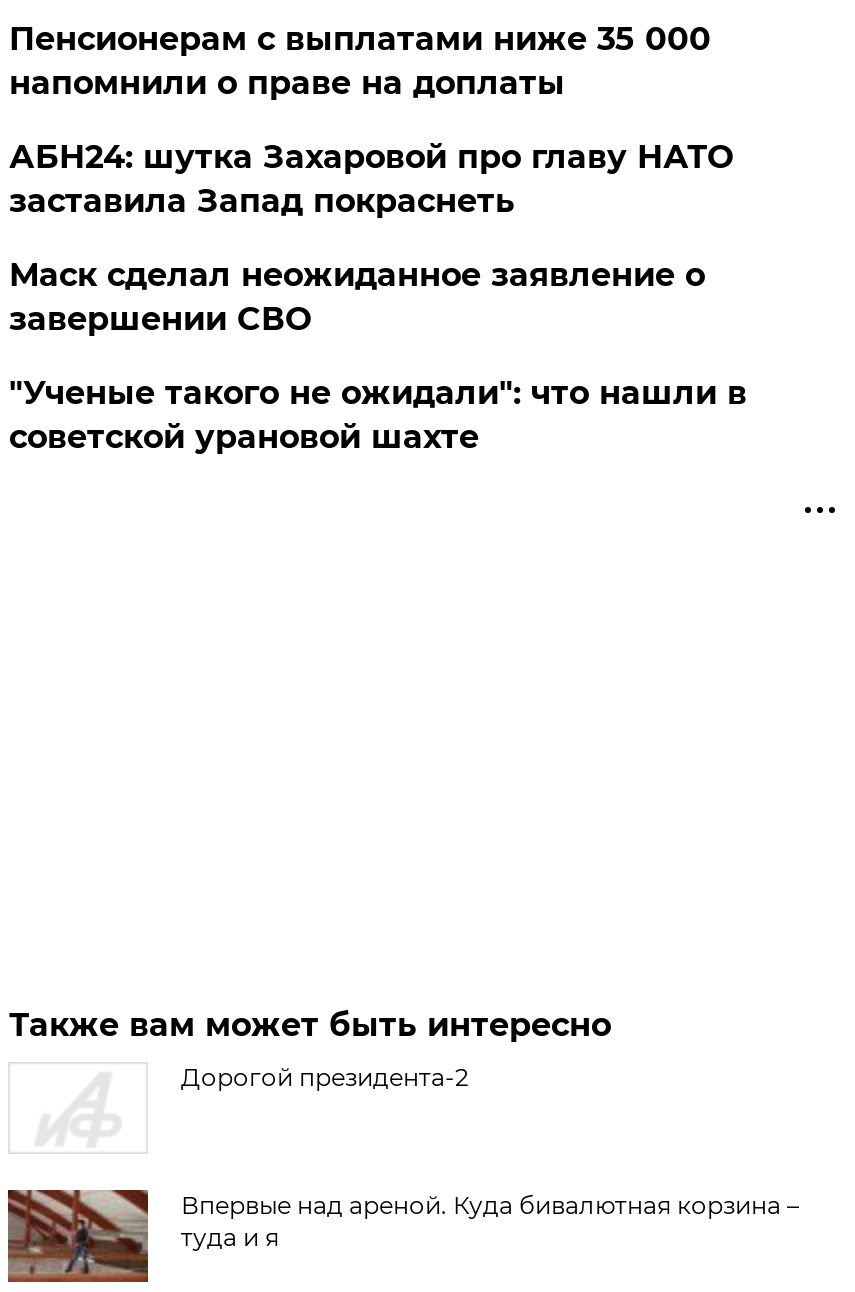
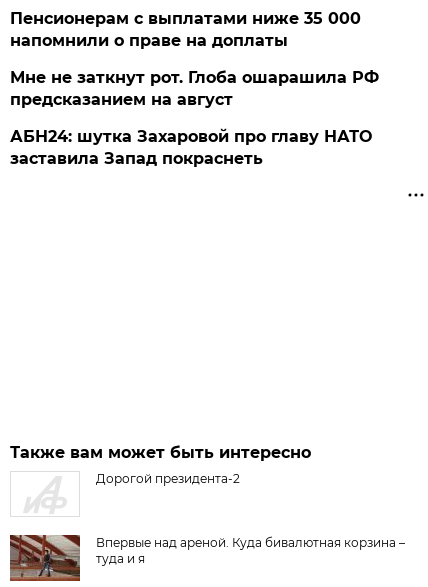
none -> [10,68,379,109] Мне не заткнут рот. Глоба ошарашила РФ | предсказанием на август
moved [9,138,733,220] -> [10,127,372,168]: АБН24: шутка Захаровой про главу НАТО | заставила Запад покраснеть
[9,256,747,456] Маск сделал неожиданное заявление о | завершении СВО | "Ученые такого не ожидали": что нашли в | советской урановой шахте -> none

